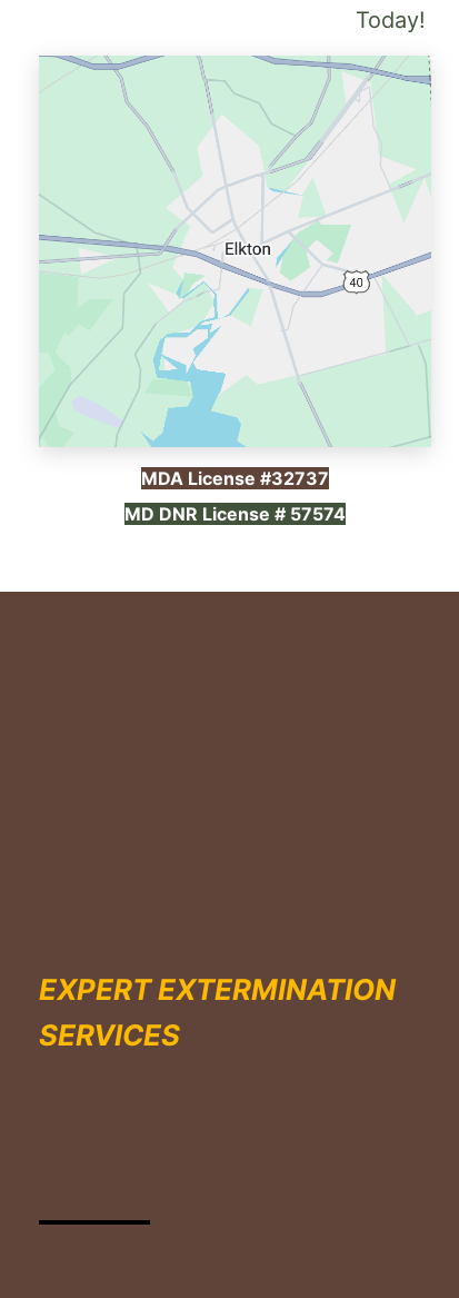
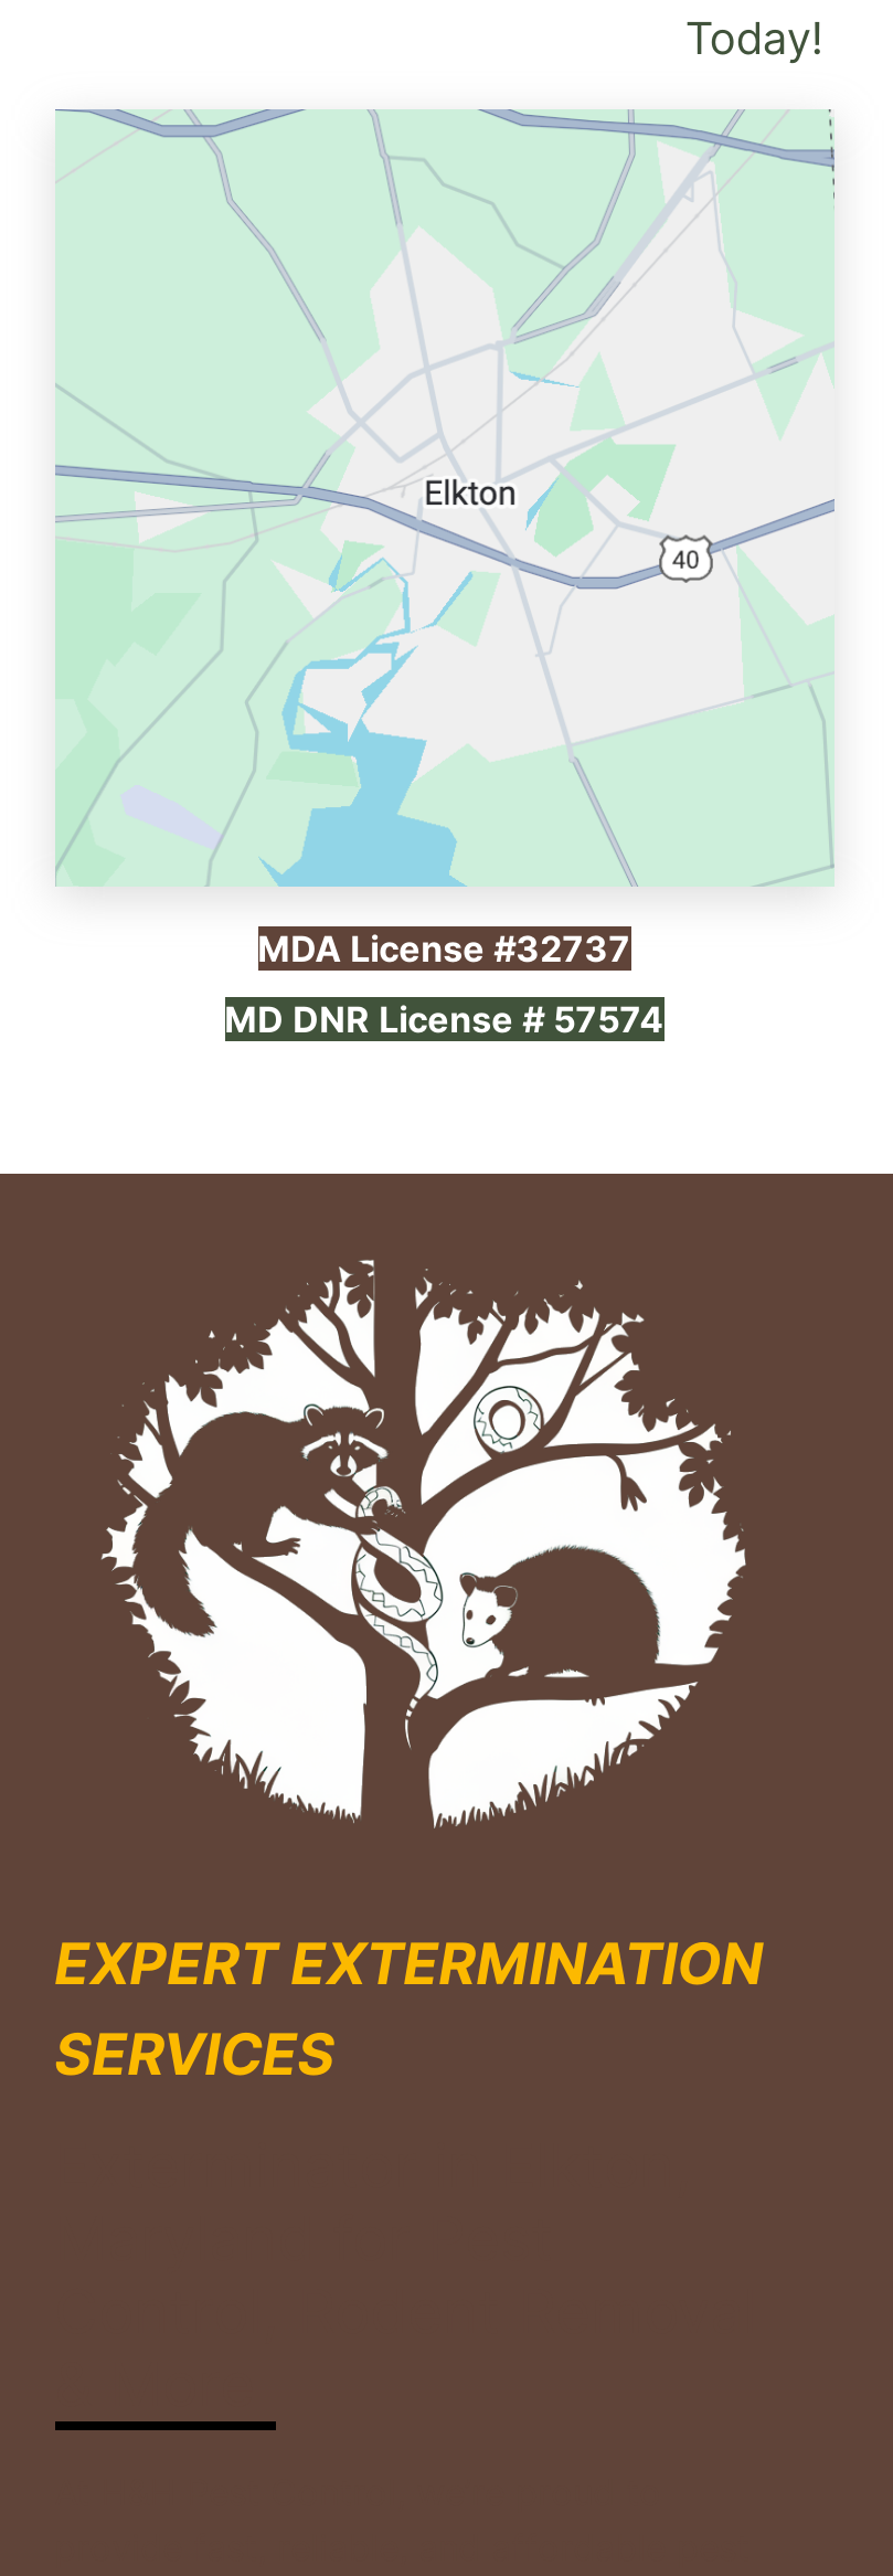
none -> [99,1258,748,1827] [image]

